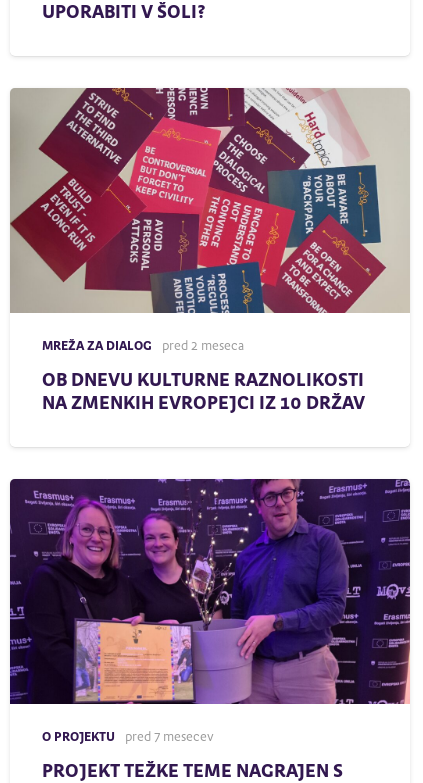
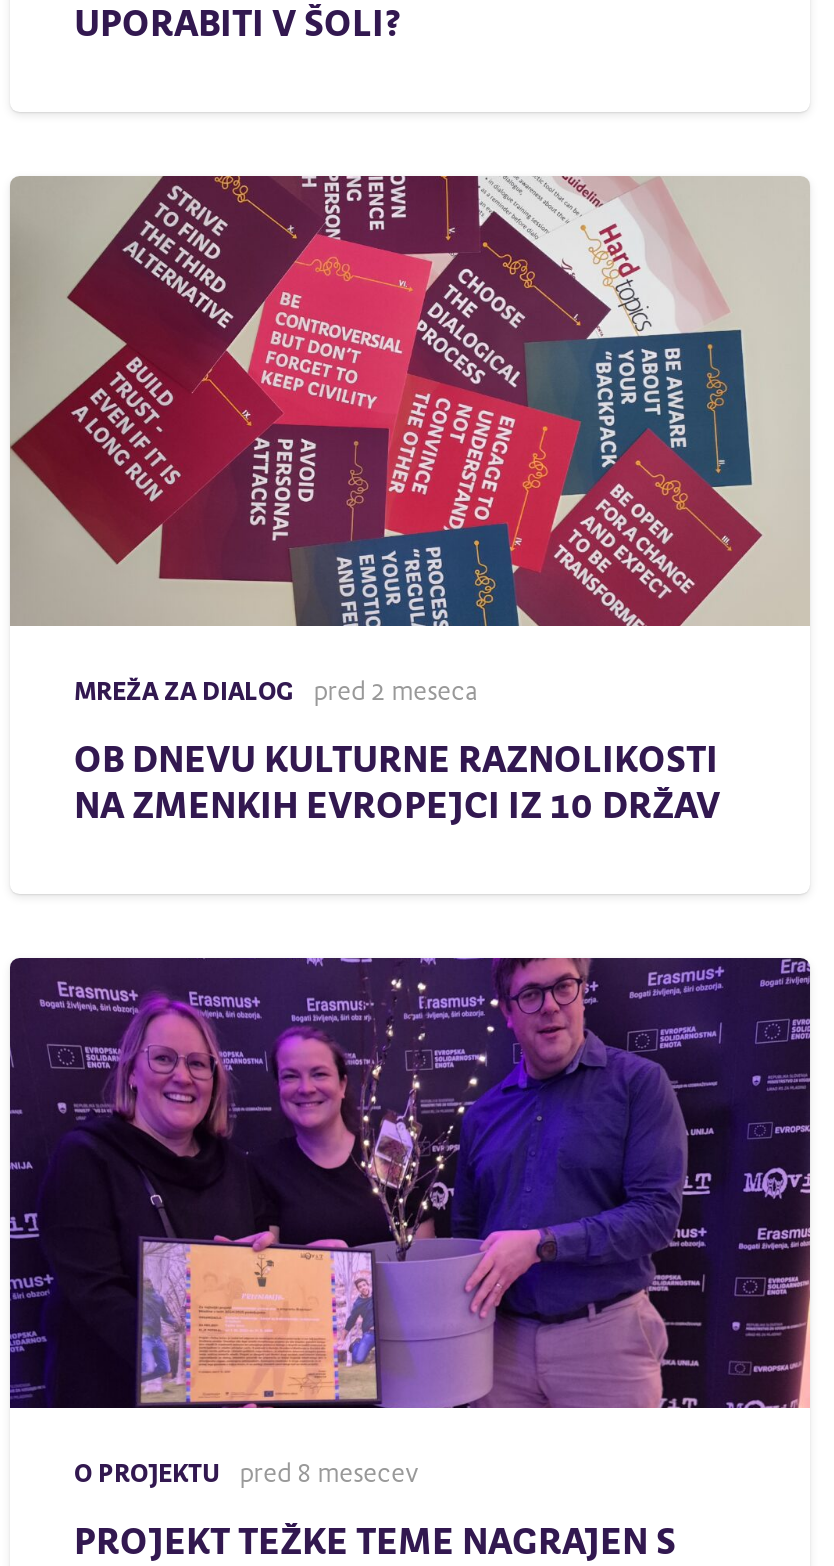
[42,731,214,744] O PROJEKTU pred 7 mesecev -> [74,1461,419,1487] O PROJEKTU pred 8 mesecev

